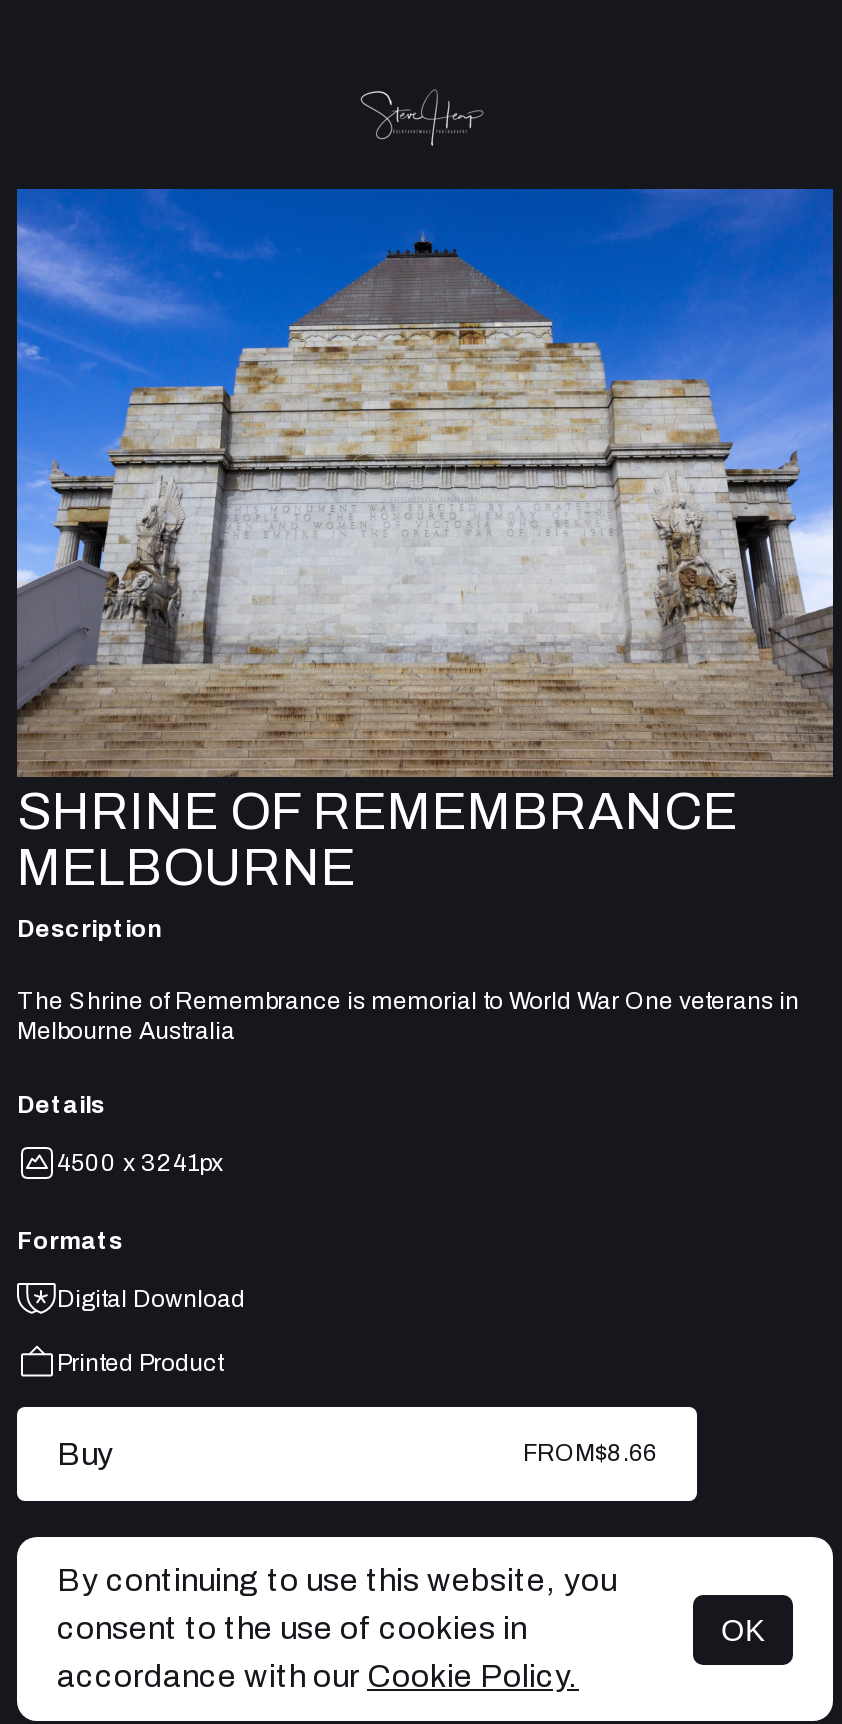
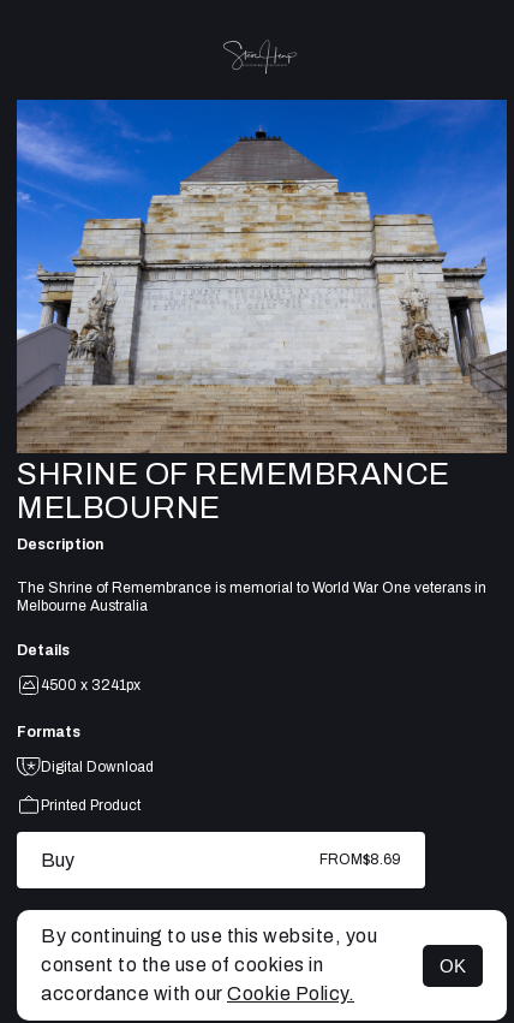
[523,1440,657,1468] FROM$8.66 -> [319,851,401,868] FROM$8.69

